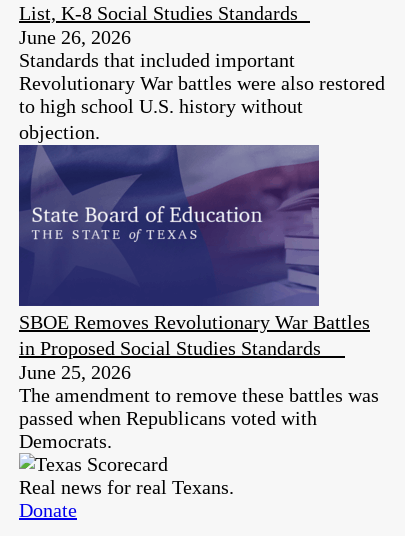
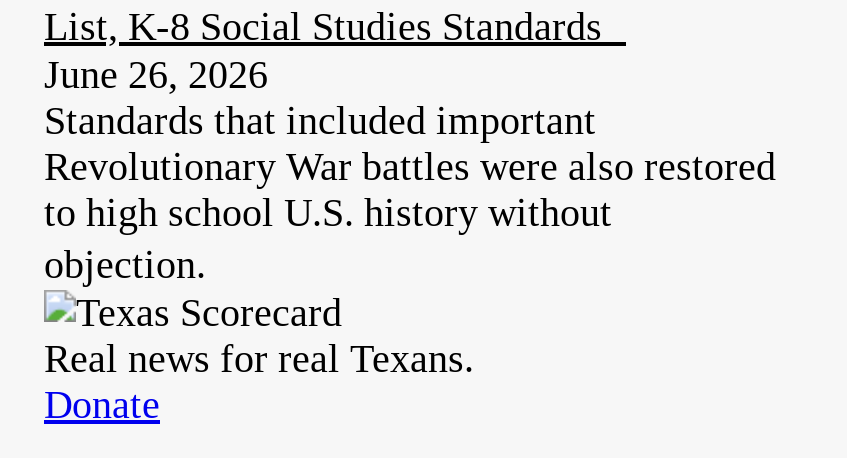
[18,144,379,452] [image] | SBOE Removes Revolutionary War Battles | in Proposed Social Studies Standards | June 25, 2026 | The amendment to remove these battles was | passed when Republicans voted with | Democrats. -> none

